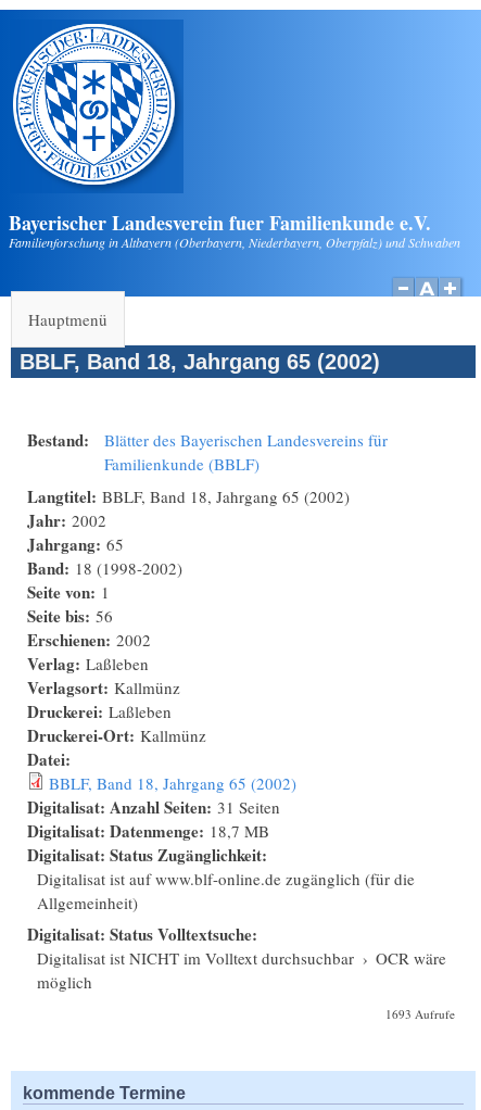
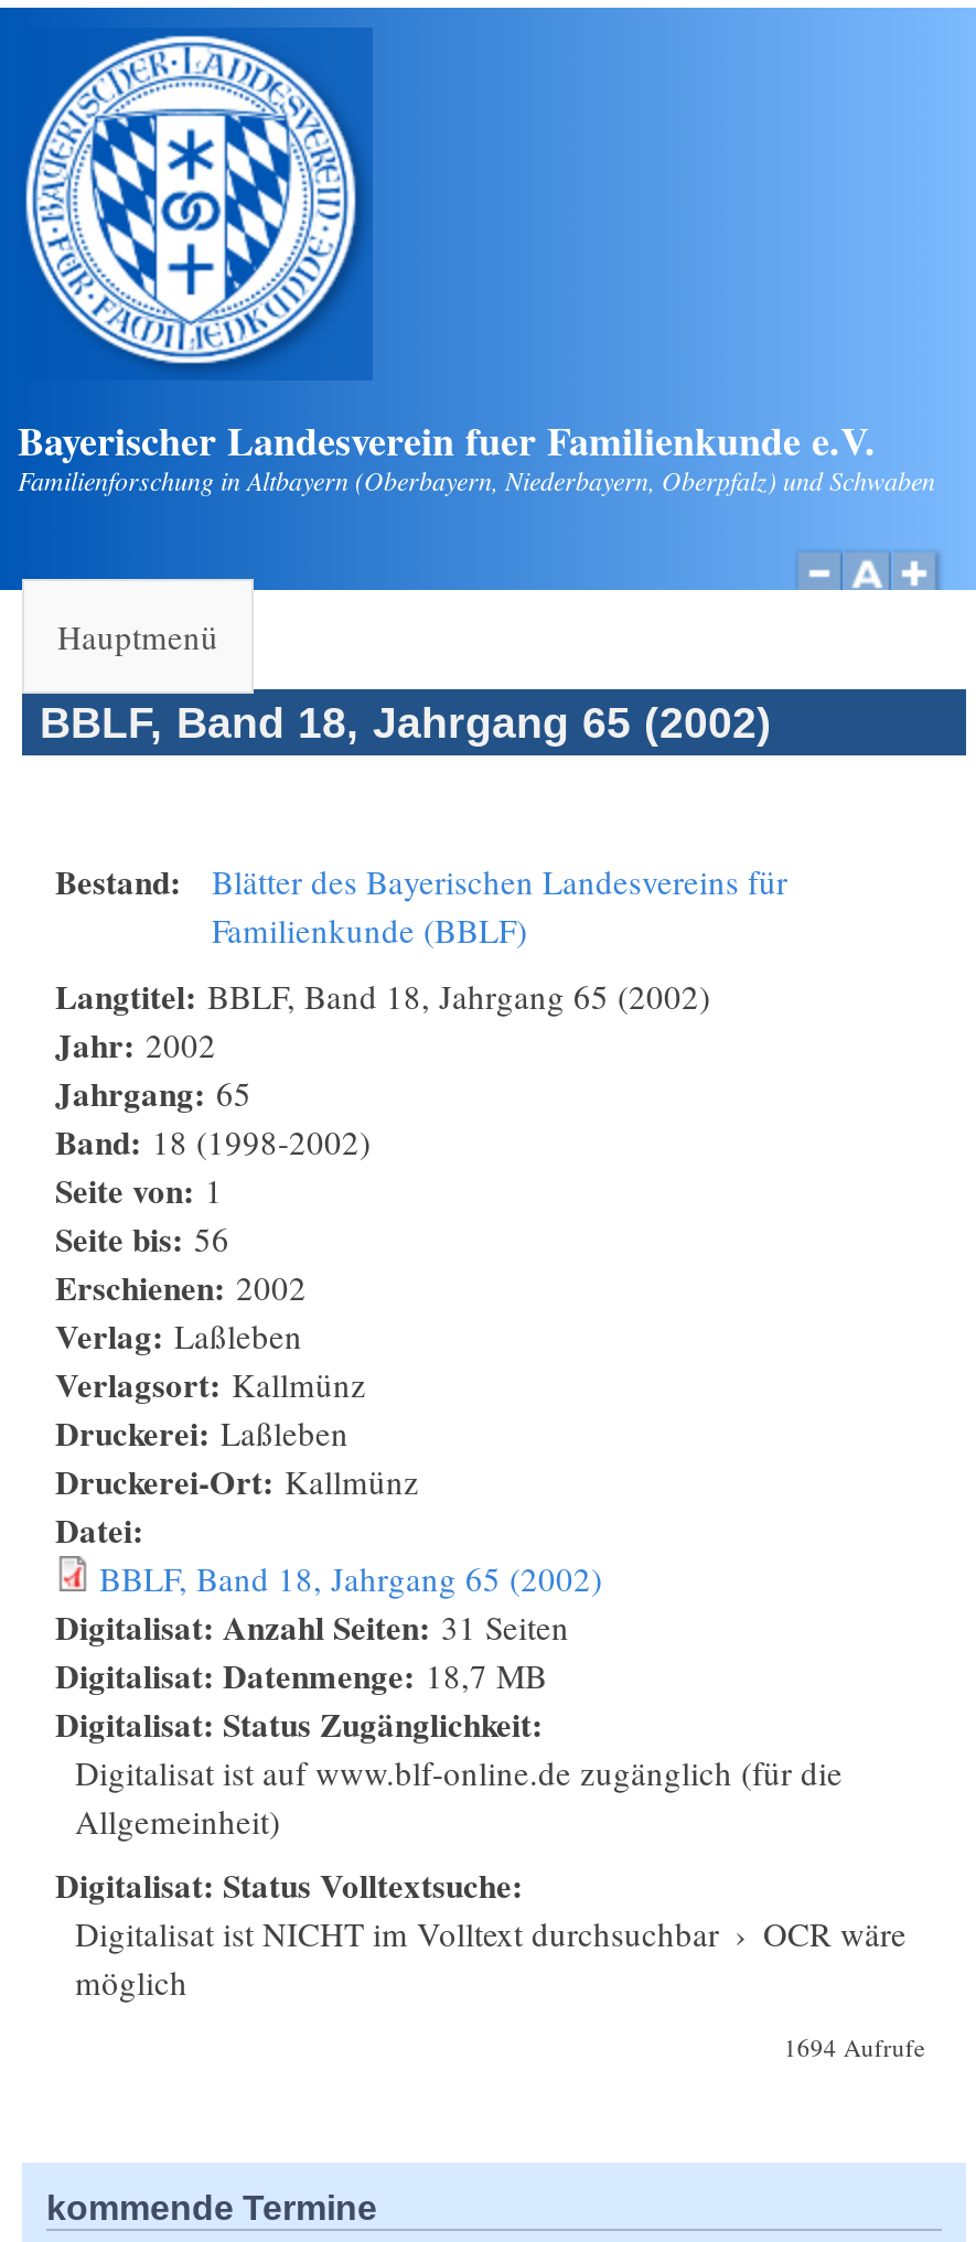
[386,1005,455,1022] 1693 Aufrufe -> [784,2029,925,2062] 1694 Aufrufe

